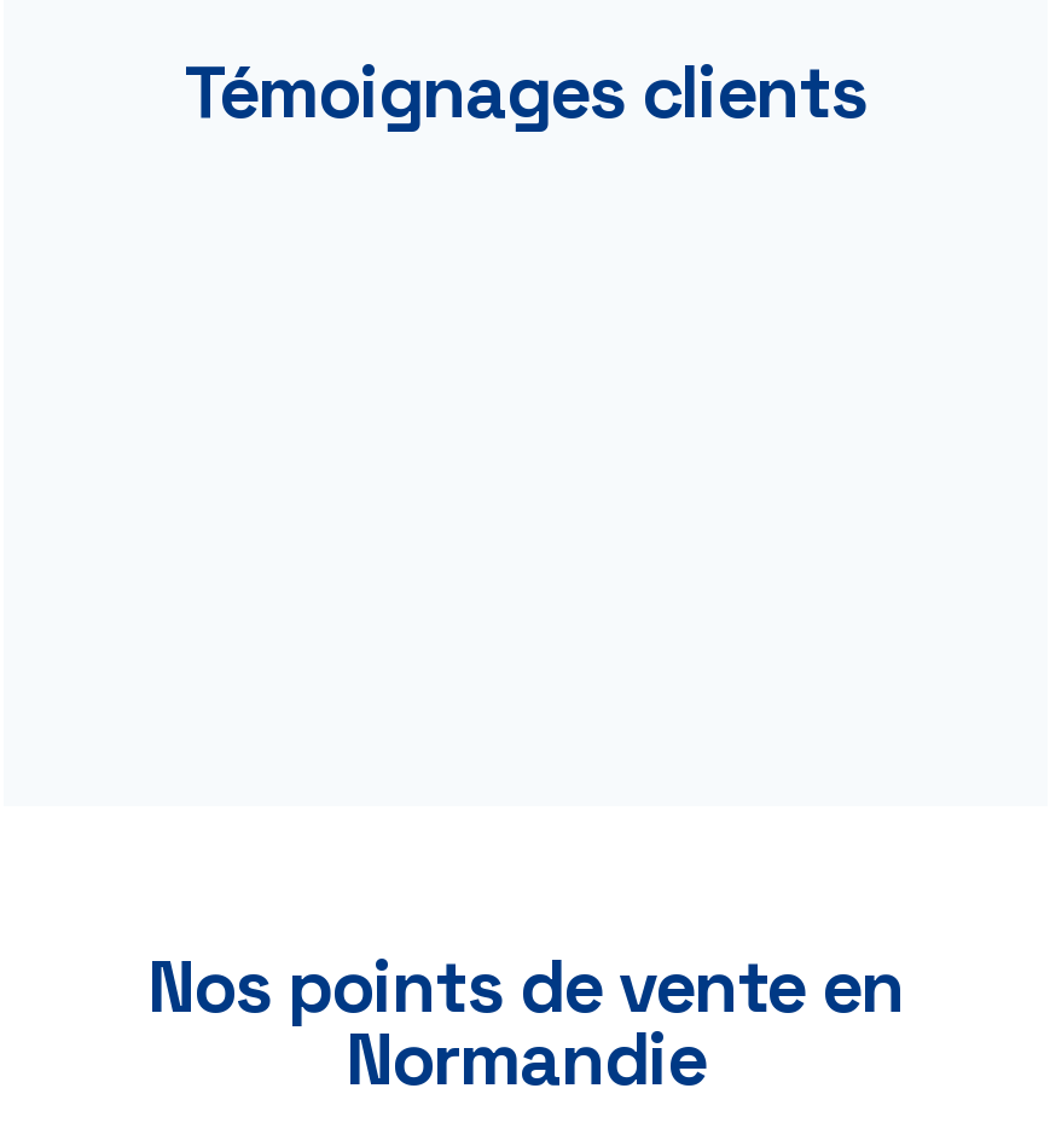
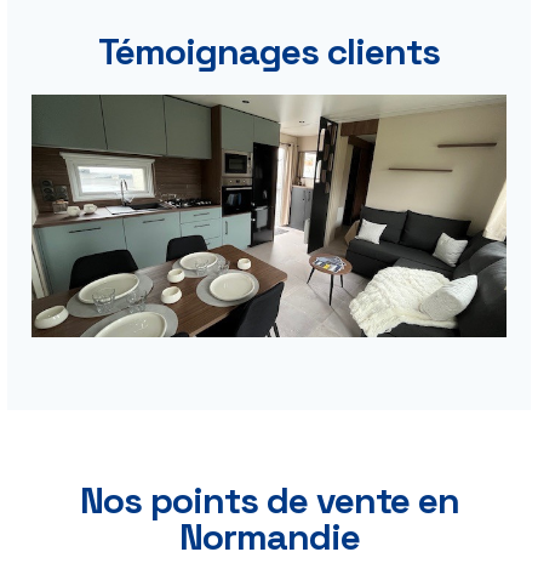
none -> [30,93,508,338] [image]

